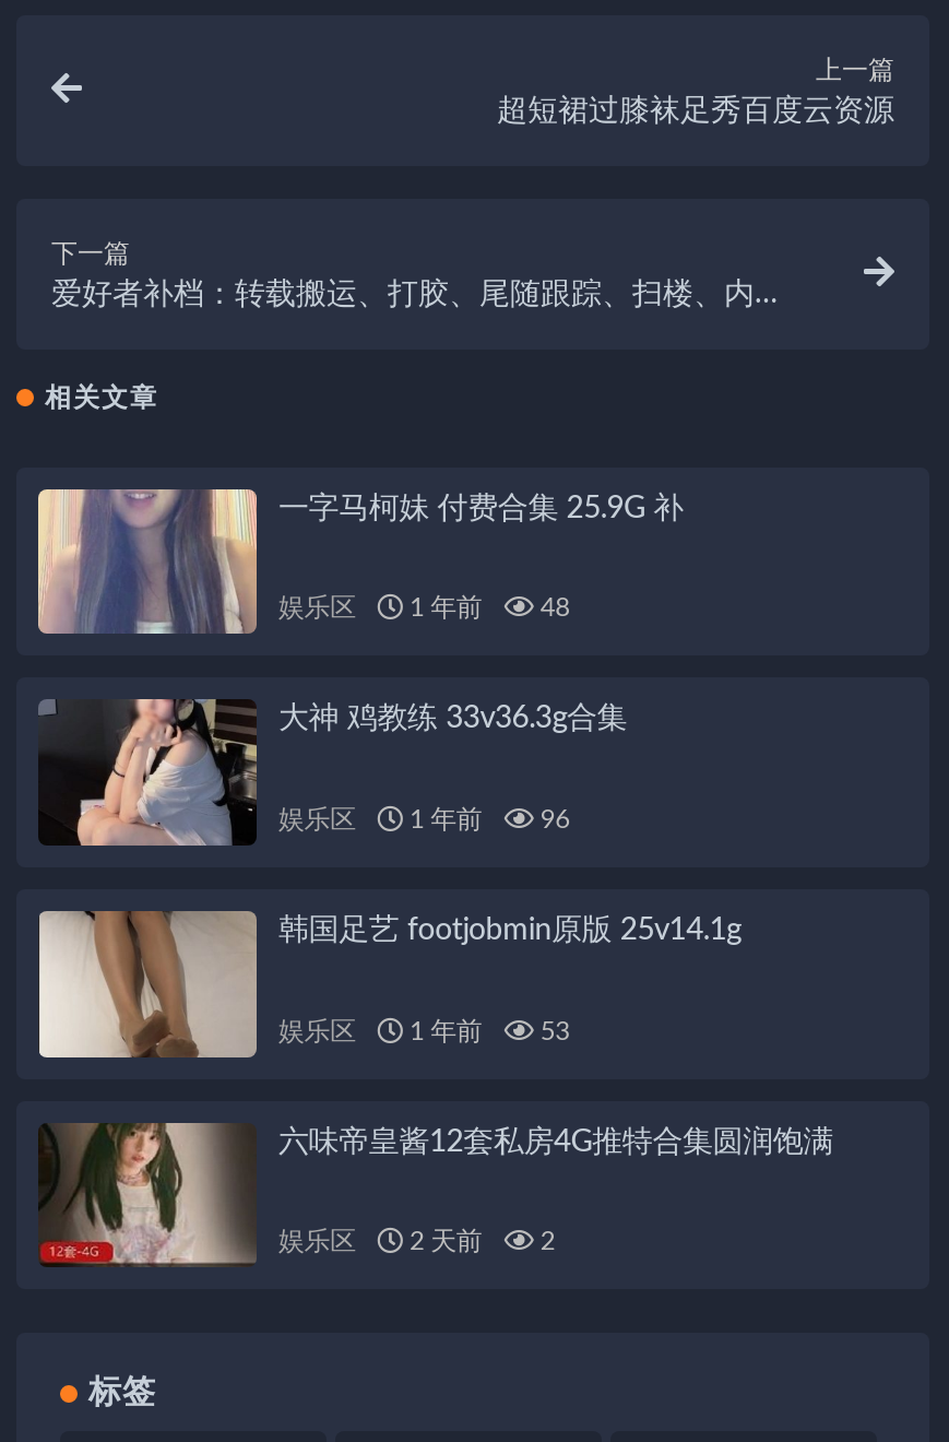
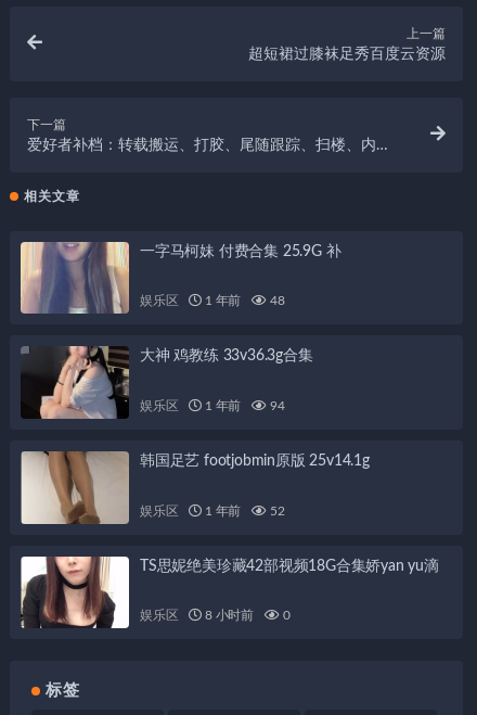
[278,806,570,832] 娱乐区 1 年前 96 -> [140,399,284,412] 娱乐区 1 年前 94
[278,1017,570,1043] 娱乐区 1 年前 53 -> [140,504,284,517] 娱乐区 1 年前 52
[36,1121,833,1267] [image] | 六味帝皇酱12套私房4G推特合集圆润饱满 -> [20,556,439,629] [image] | TS思妮绝美珍藏42部视频18G合集娇yan yu滴
[403,1229,555,1255] 2 天前 | 2 -> [202,609,290,622] 8 小时前 | 0

